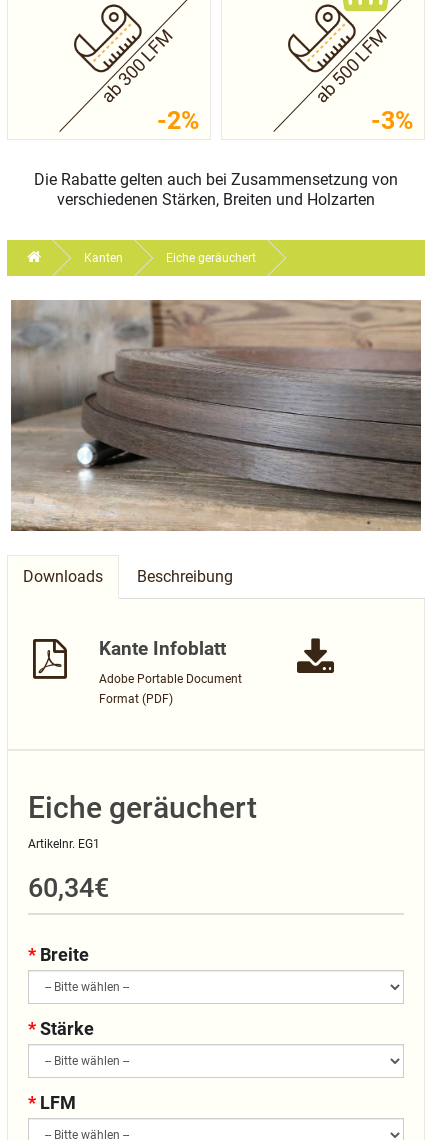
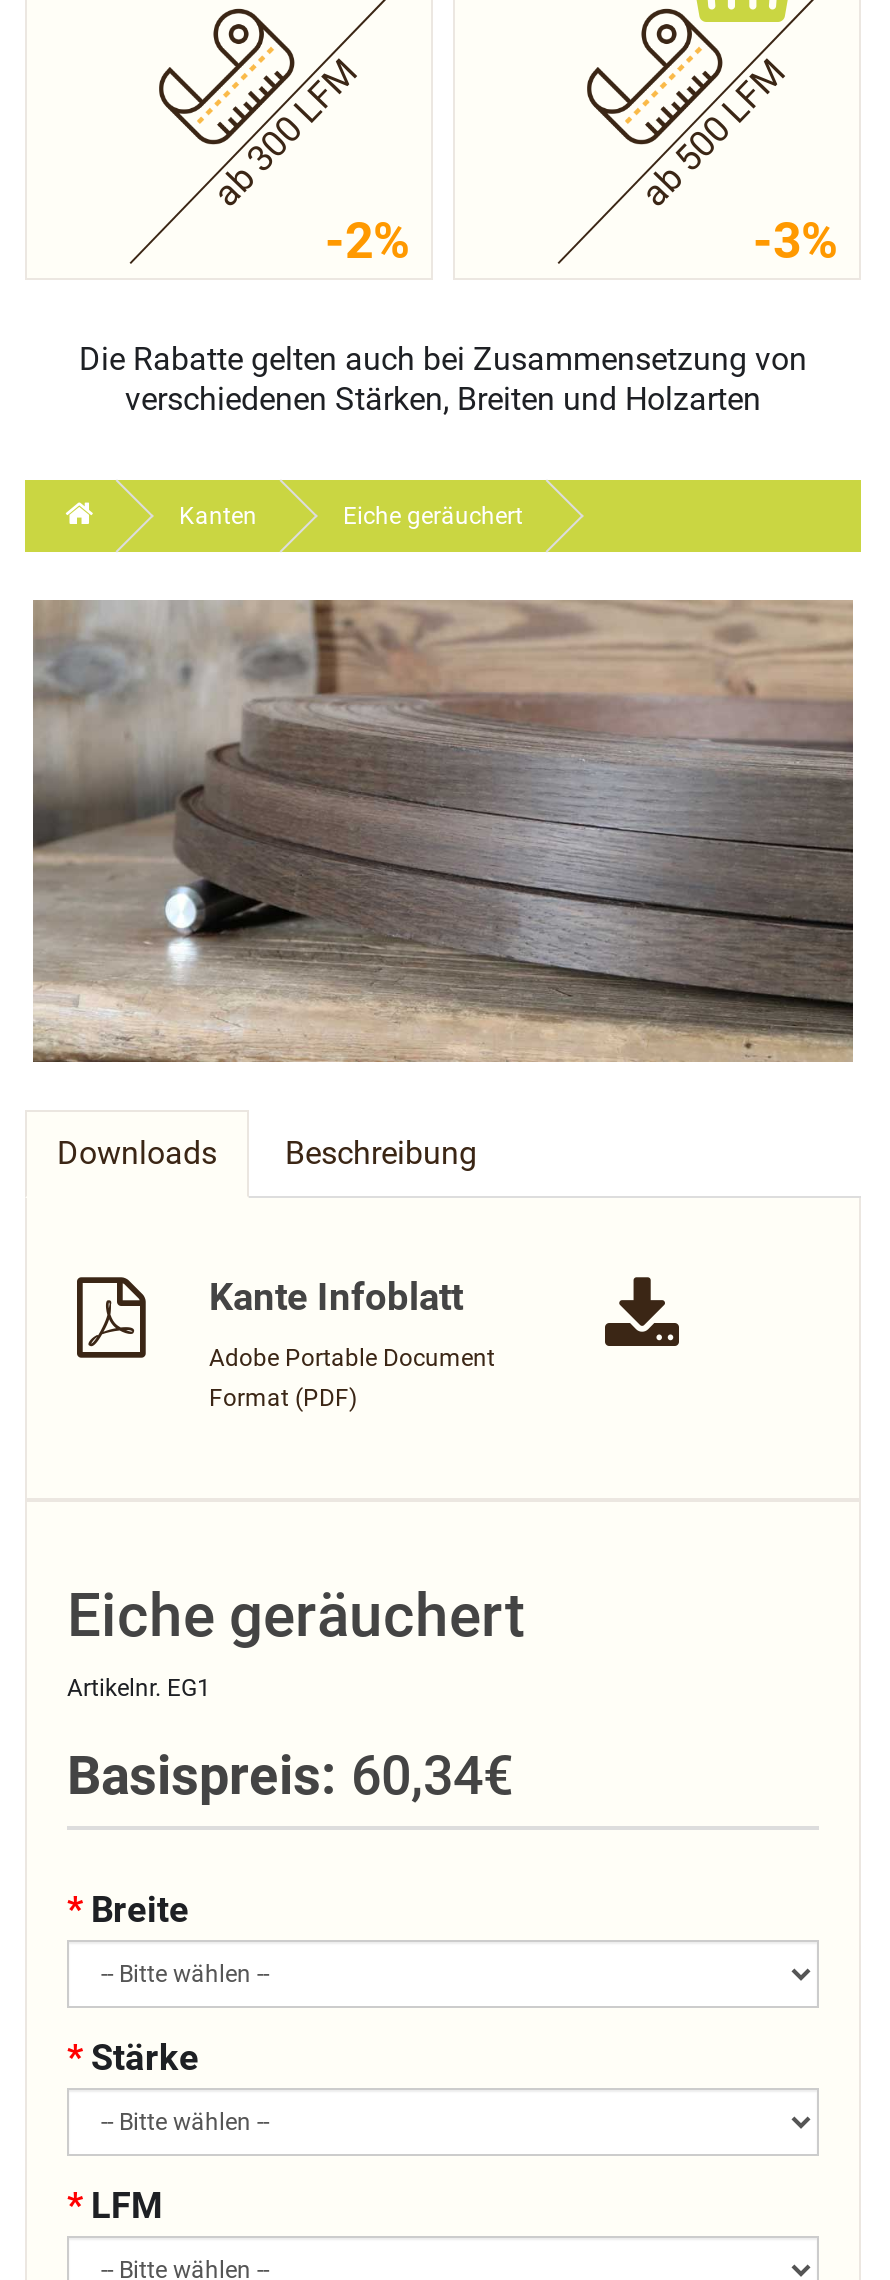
[28,872,109,904] 60,34€ -> [67,1744,513,1808] Basispreis: 60,34€

